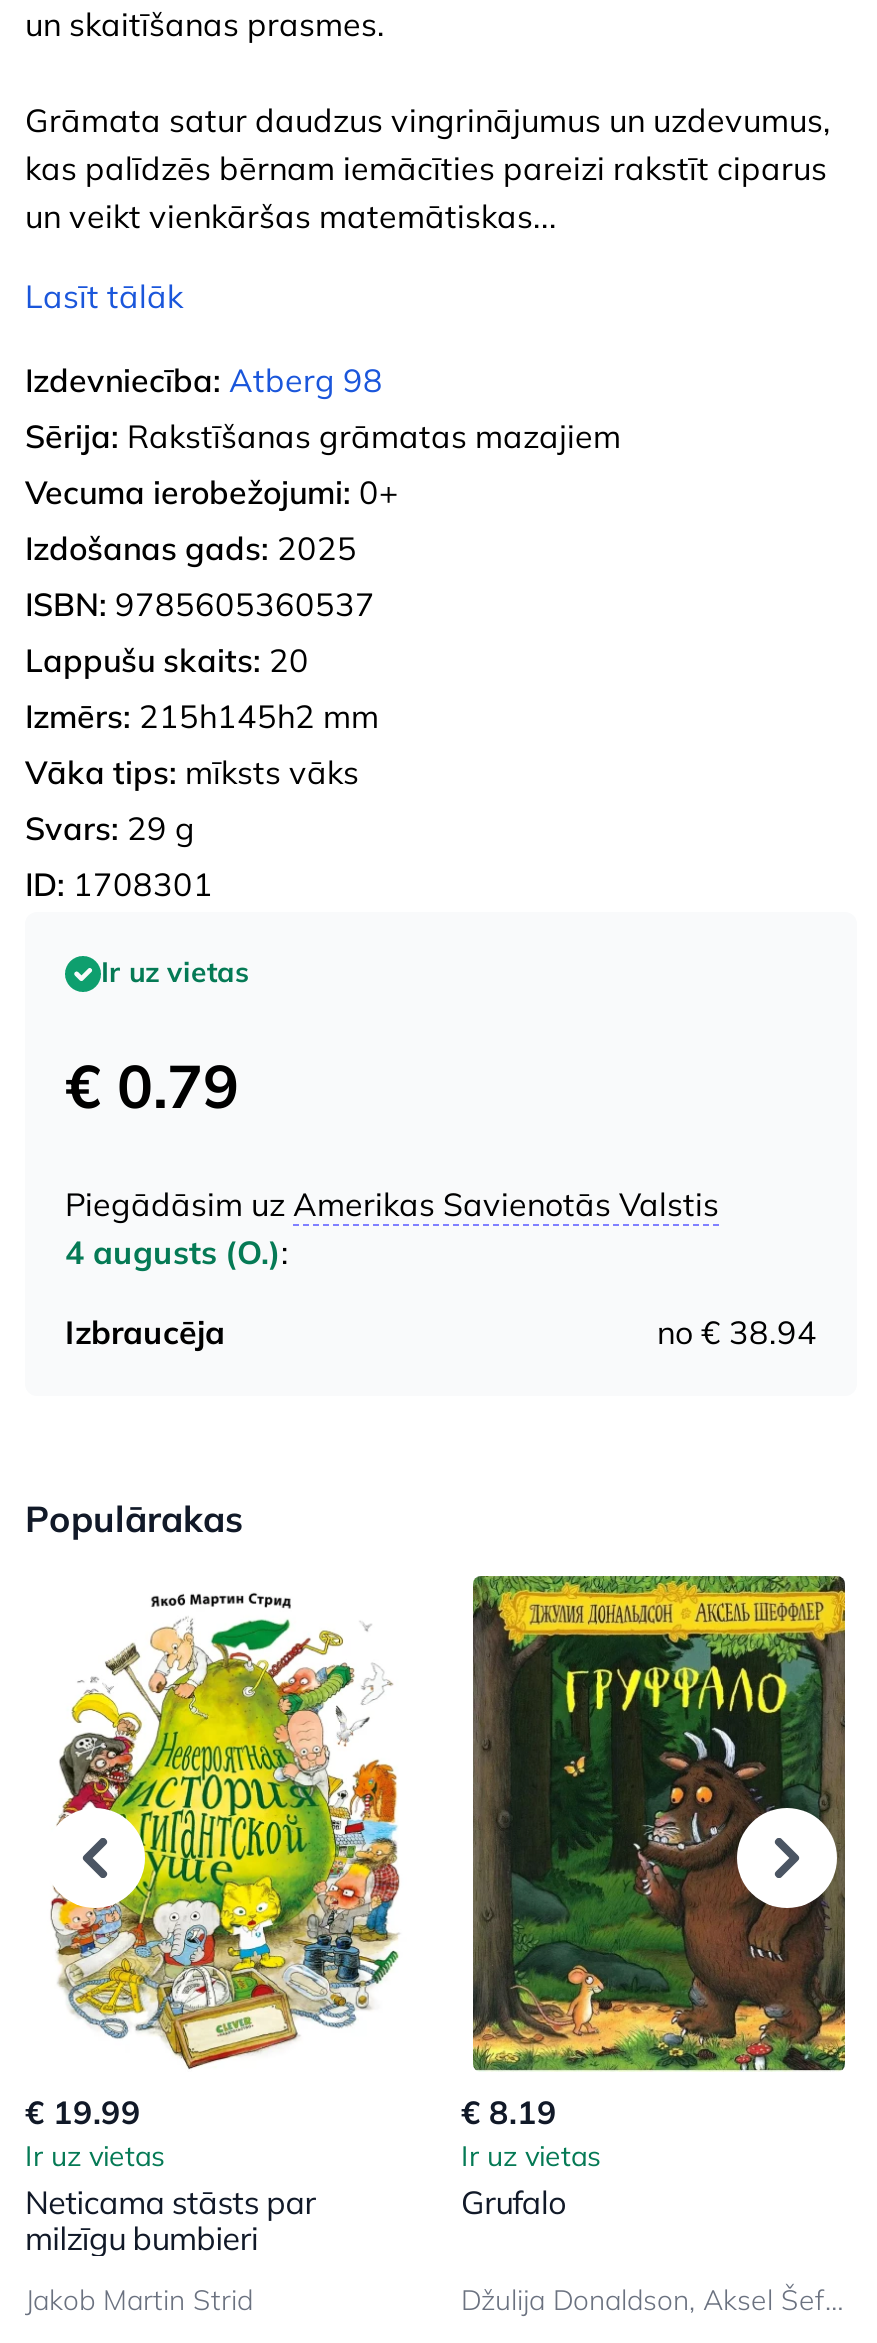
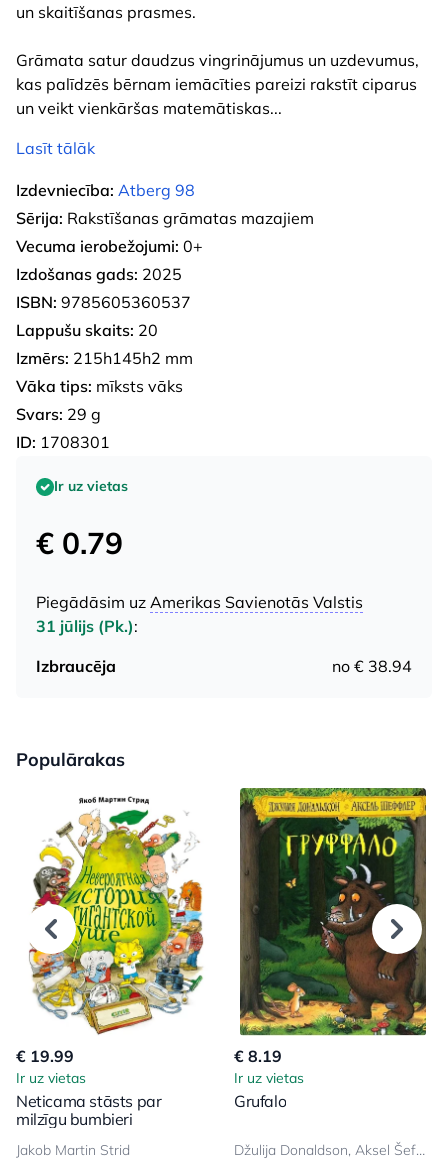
[65,1233,289,1273] 4 augusts (O.): -> [36,616,138,636] 31 jūlijs (Pk.):

